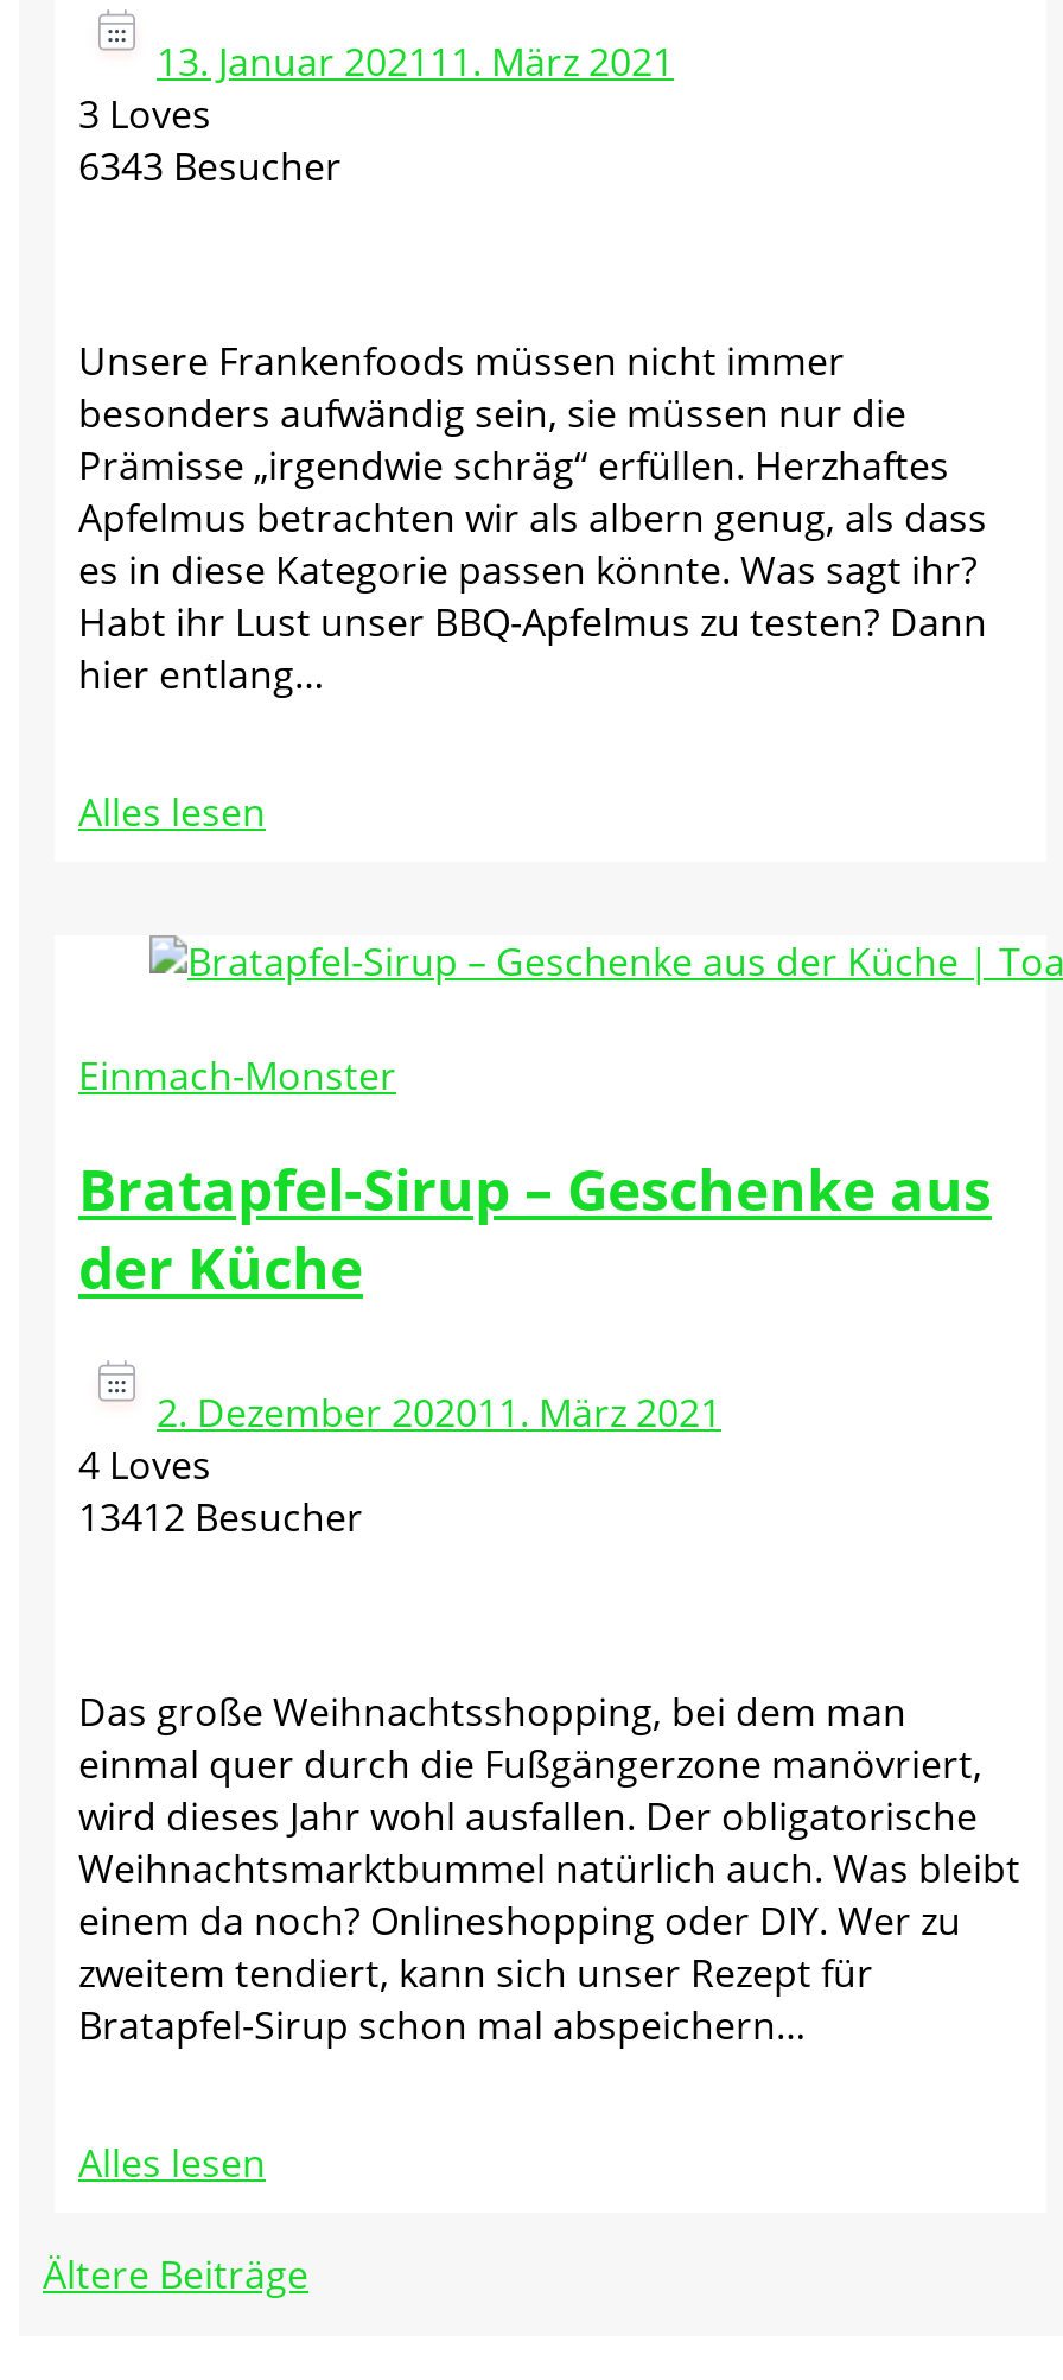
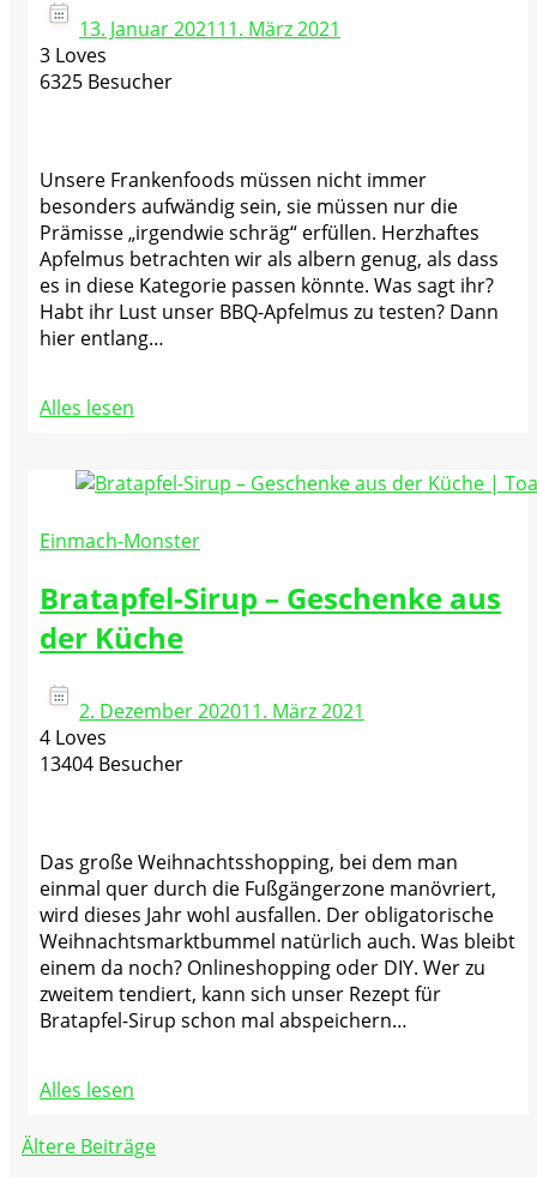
[78,141,342,193] 6343 Besucher -> [40,69,173,95] 6325 Besucher
[78,1491,363,1543] 13412 Besucher -> [40,751,183,777] 13404 Besucher

